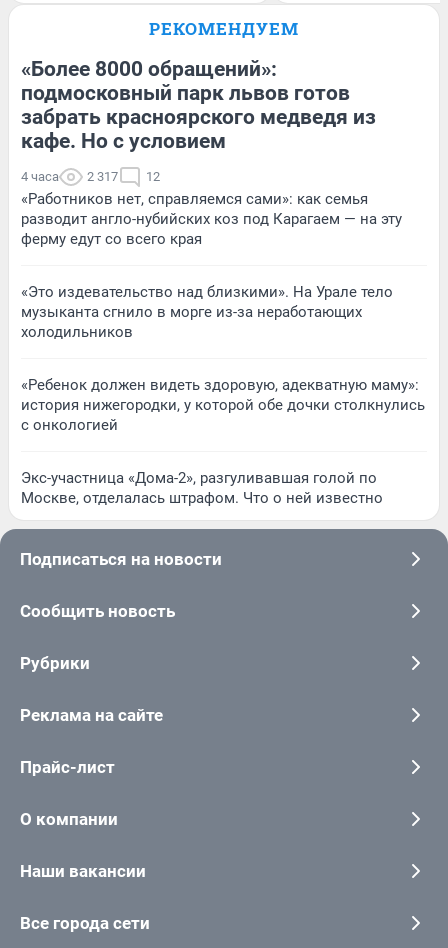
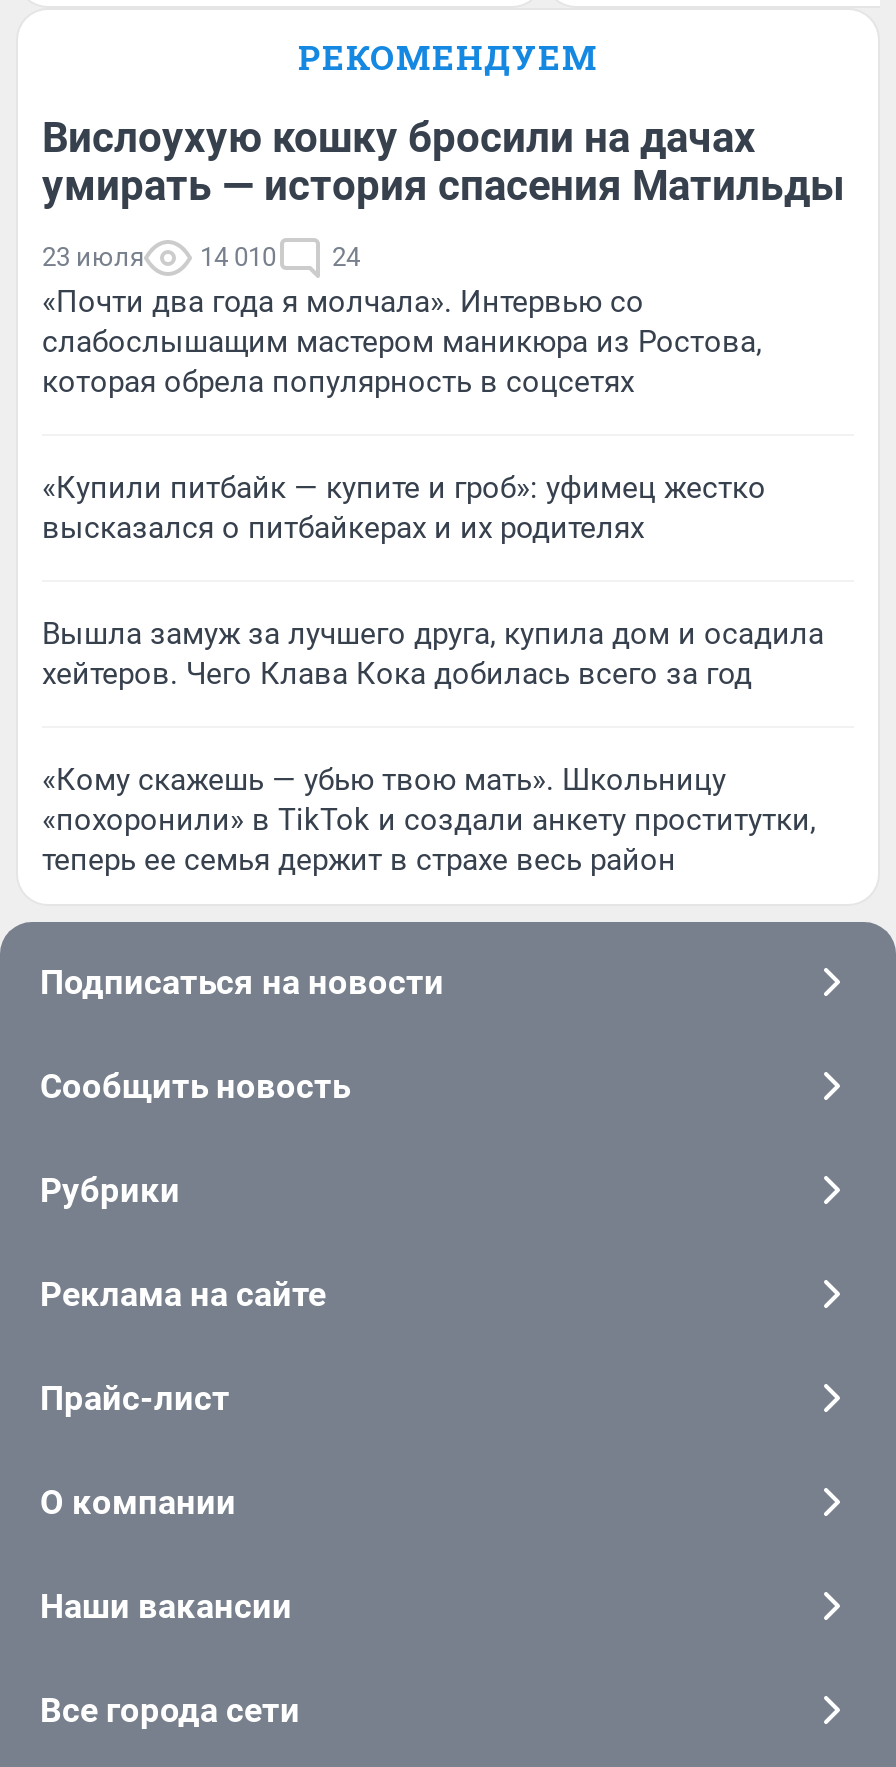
[21,57,376,153] «Более 8000 обращений»: | подмосковный парк львов готов | забрать красноярского медведя из | кафе. Но с условием -> [42,115,844,211] Вислоухую кошку бросили на дачах | умирать — история спасения Матильды
[21,169,402,248] 4 часа | 2 317 | 12 | «Работников нет, справляемся сами»: как семья | разводит англо-нубийских коз под Карагаем — на эту | ферму едут со всего края -> [42,243,762,401] 23 июля | 14 010 | 24 | «Почти два года я молчала». Интервью со | слабослышащим мастером маникюра из Ростова, | которая обрела популярность в соцсетях
[21,283,393,341] «Это издевательство над близкими». На Урале тело | музыканта сгнило в морге из-за неработающих | холодильников -> [42,471,766,547] «Купили питбайк — купите и гроб»: уфимец жестко | высказался о питбайкерах и их родителях
[21,376,425,434] «Ребенок должен видеть здоровую, адекватную маму»: | история нижегородки, у которой обе дочки столкнулись | с онкологией -> [42,617,824,693] Вышла замуж за лучшего друга, купила дом и осадила | хейтеров. Чего Клава Кока добилась всего за год
[21,469,383,507] Экс-участница «Дома-2», разгуливавшая голой по | Москве, отделалась штрафом. Что о ней известно -> [42,763,816,879] «Кому скажешь — убью твою мать». Школьницу | «похоронили» в TikTok и создали анкету проститутки, | теперь ее семья держит в страхе весь район

